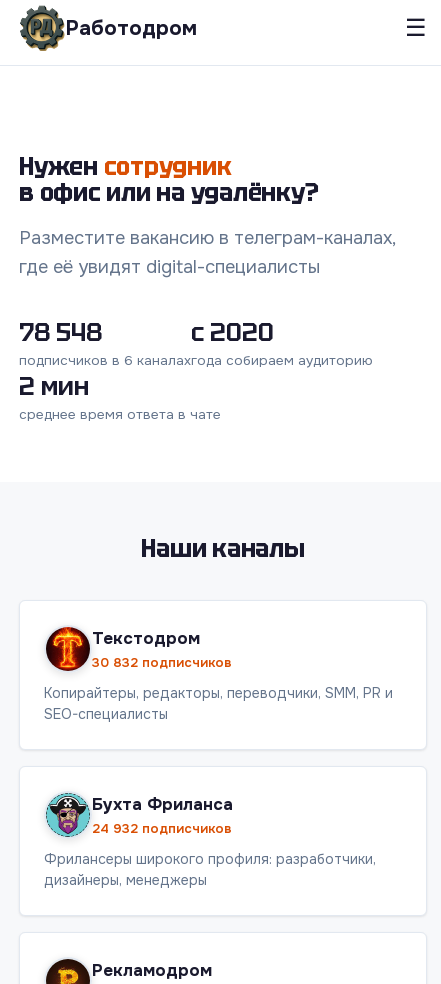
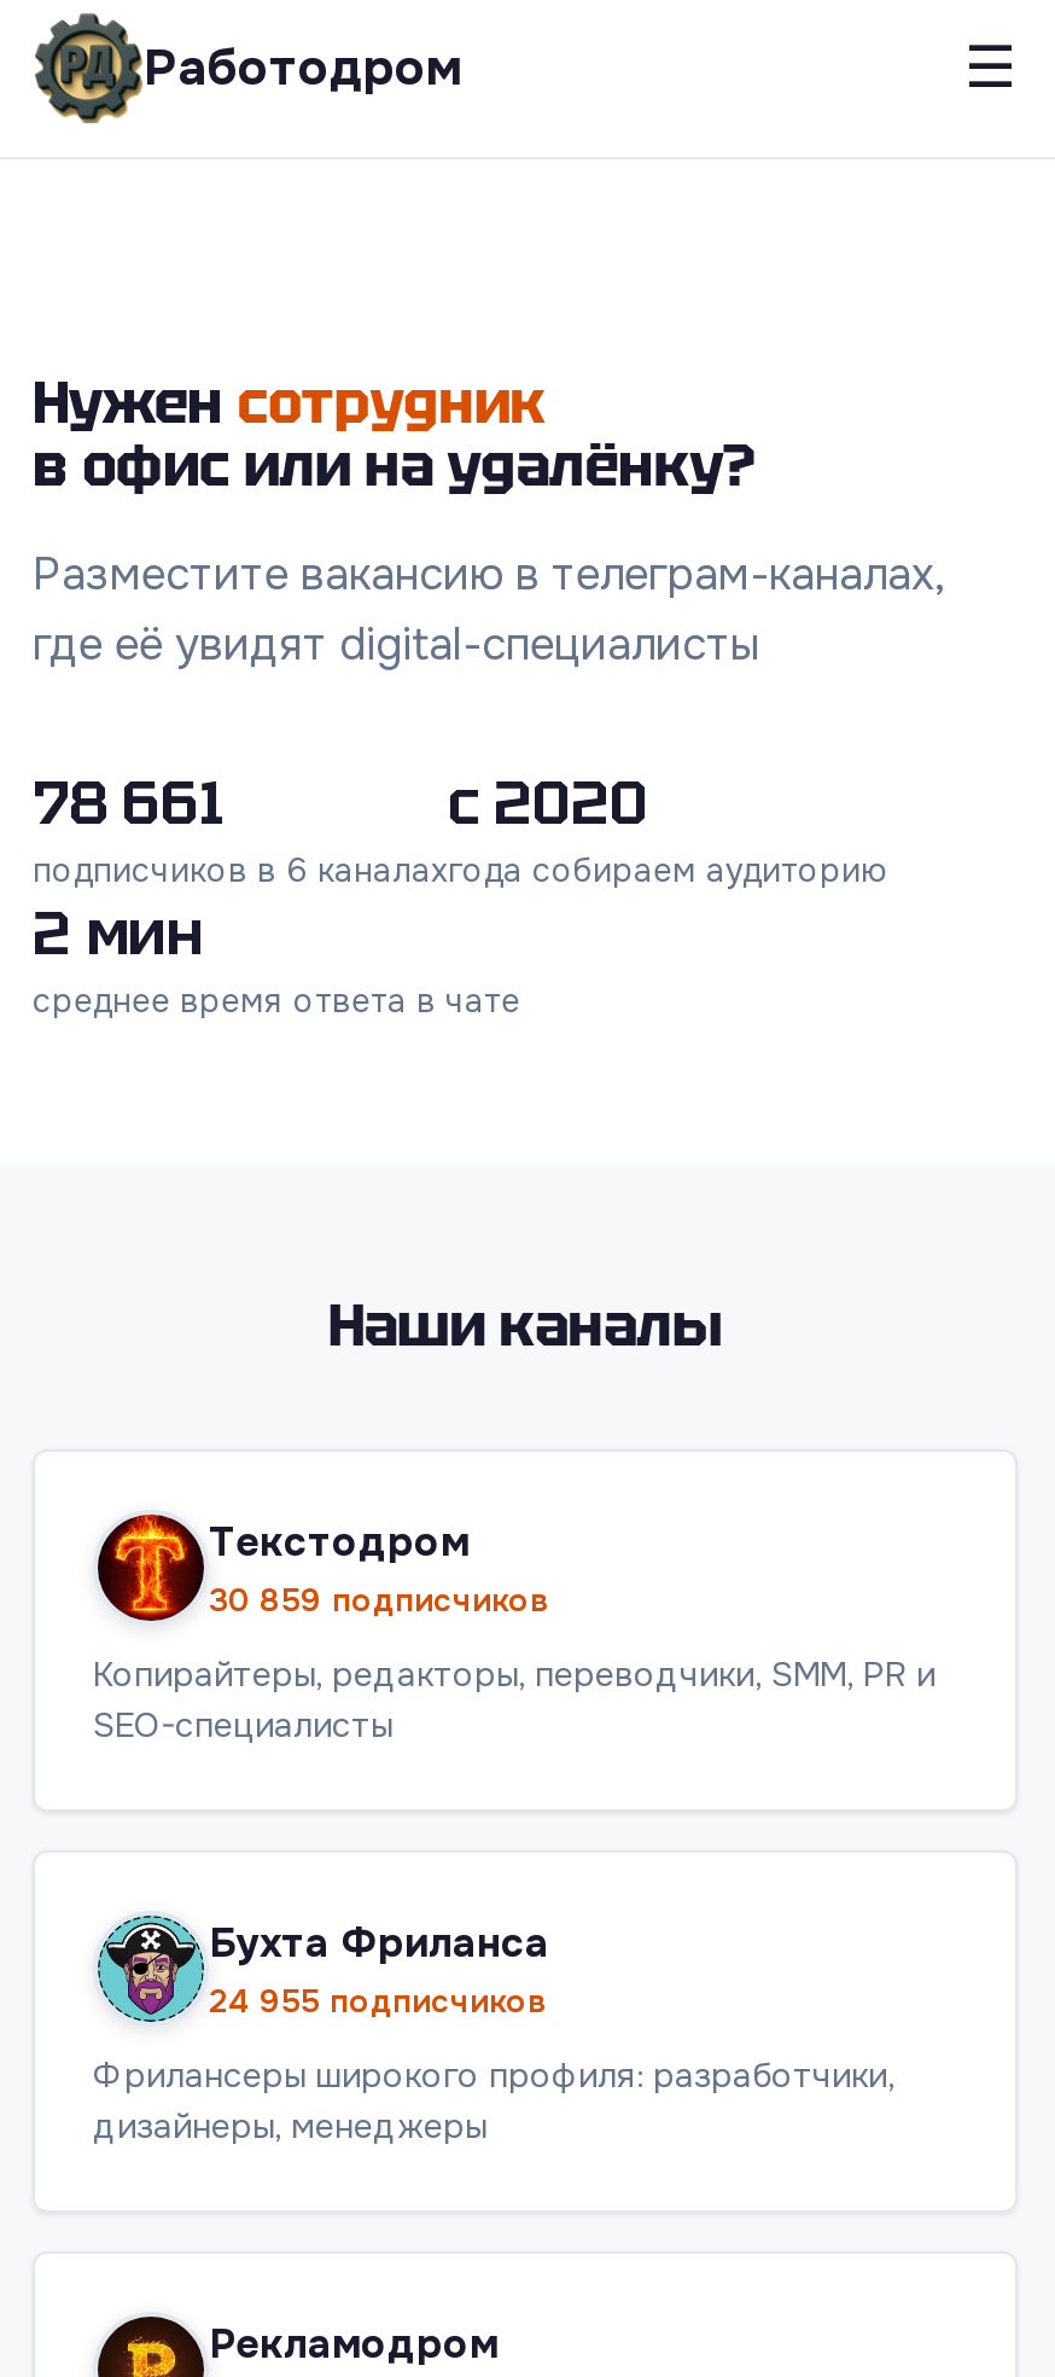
[19,316,102,348] 78 548 -> [33,763,223,841] 78 661
[92,653,232,670] 30 832 подписчиков -> [209,1579,549,1620] 30 859 подписчиков
[92,819,232,836] 24 932 подписчиков -> [209,1980,547,2021] 24 955 подписчиков

